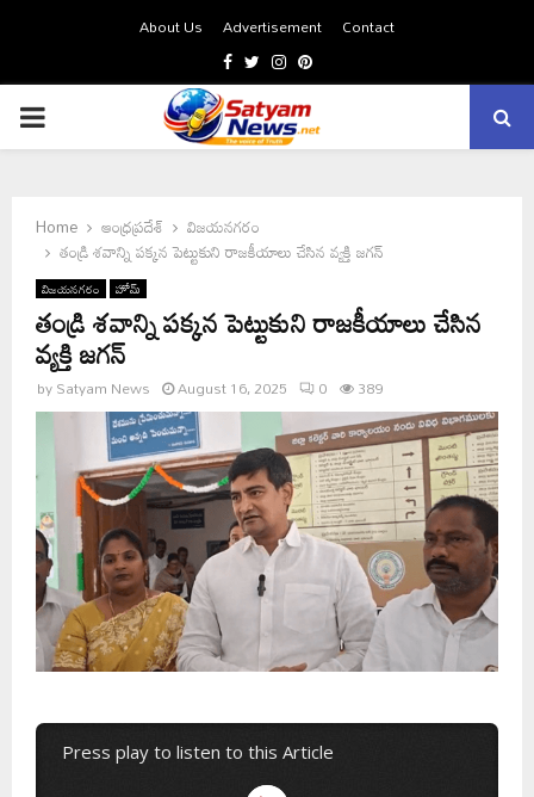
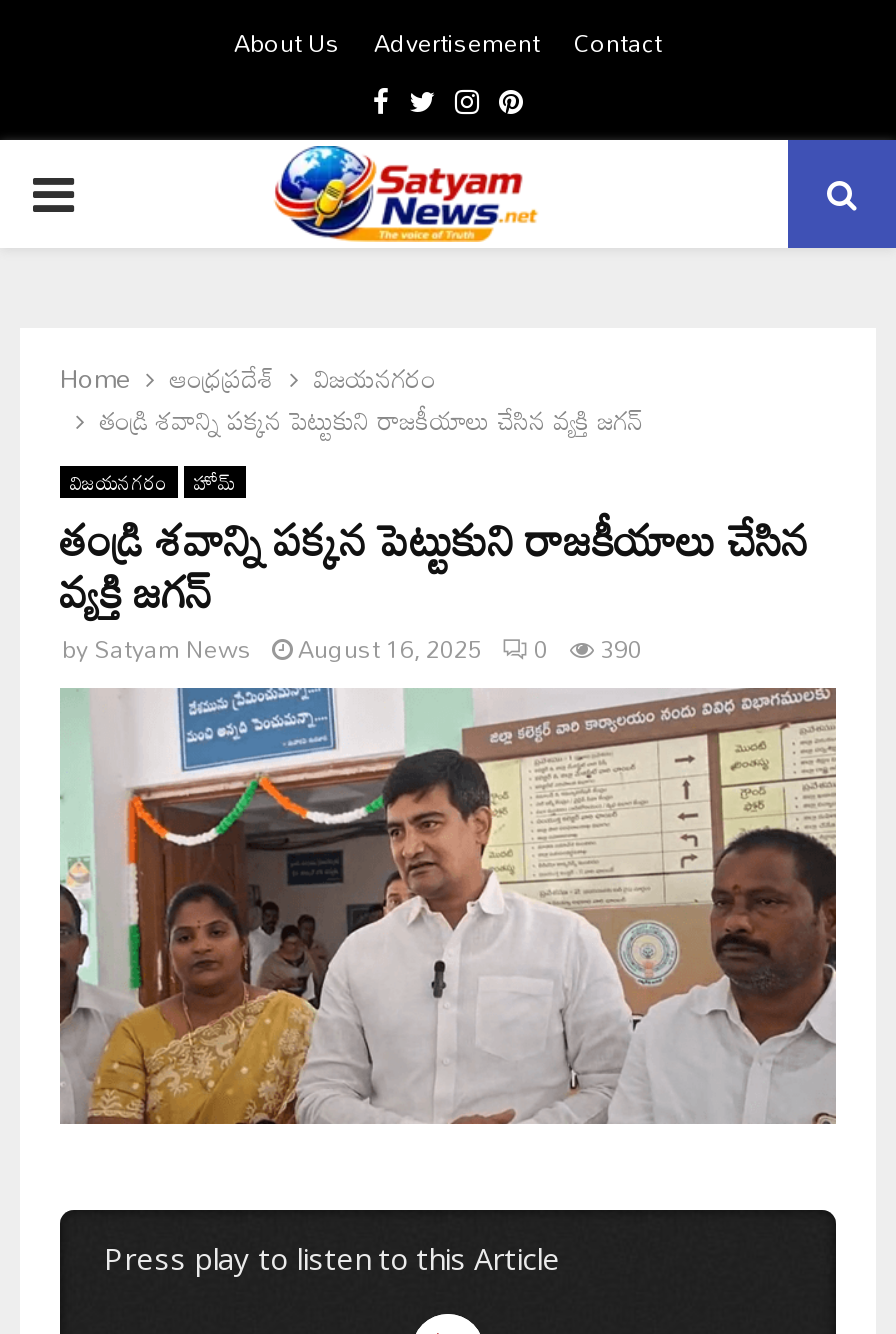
[37,373,383,402] by Satyam News August 16, 2025 0 389 -> [62,624,642,672] by Satyam News August 16, 2025 0 390

